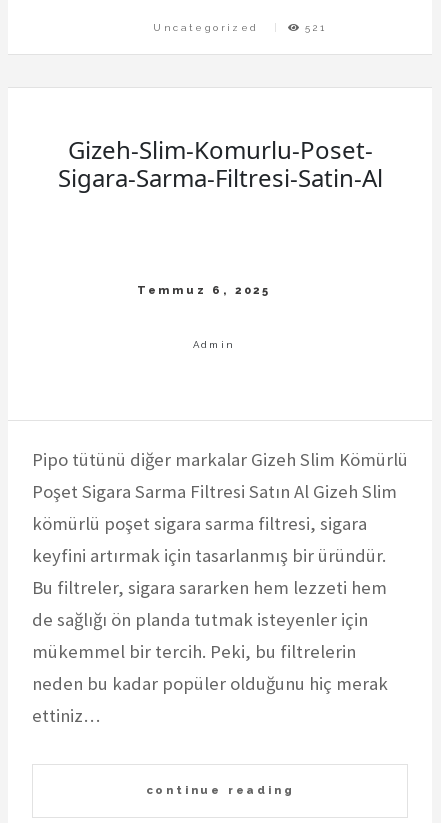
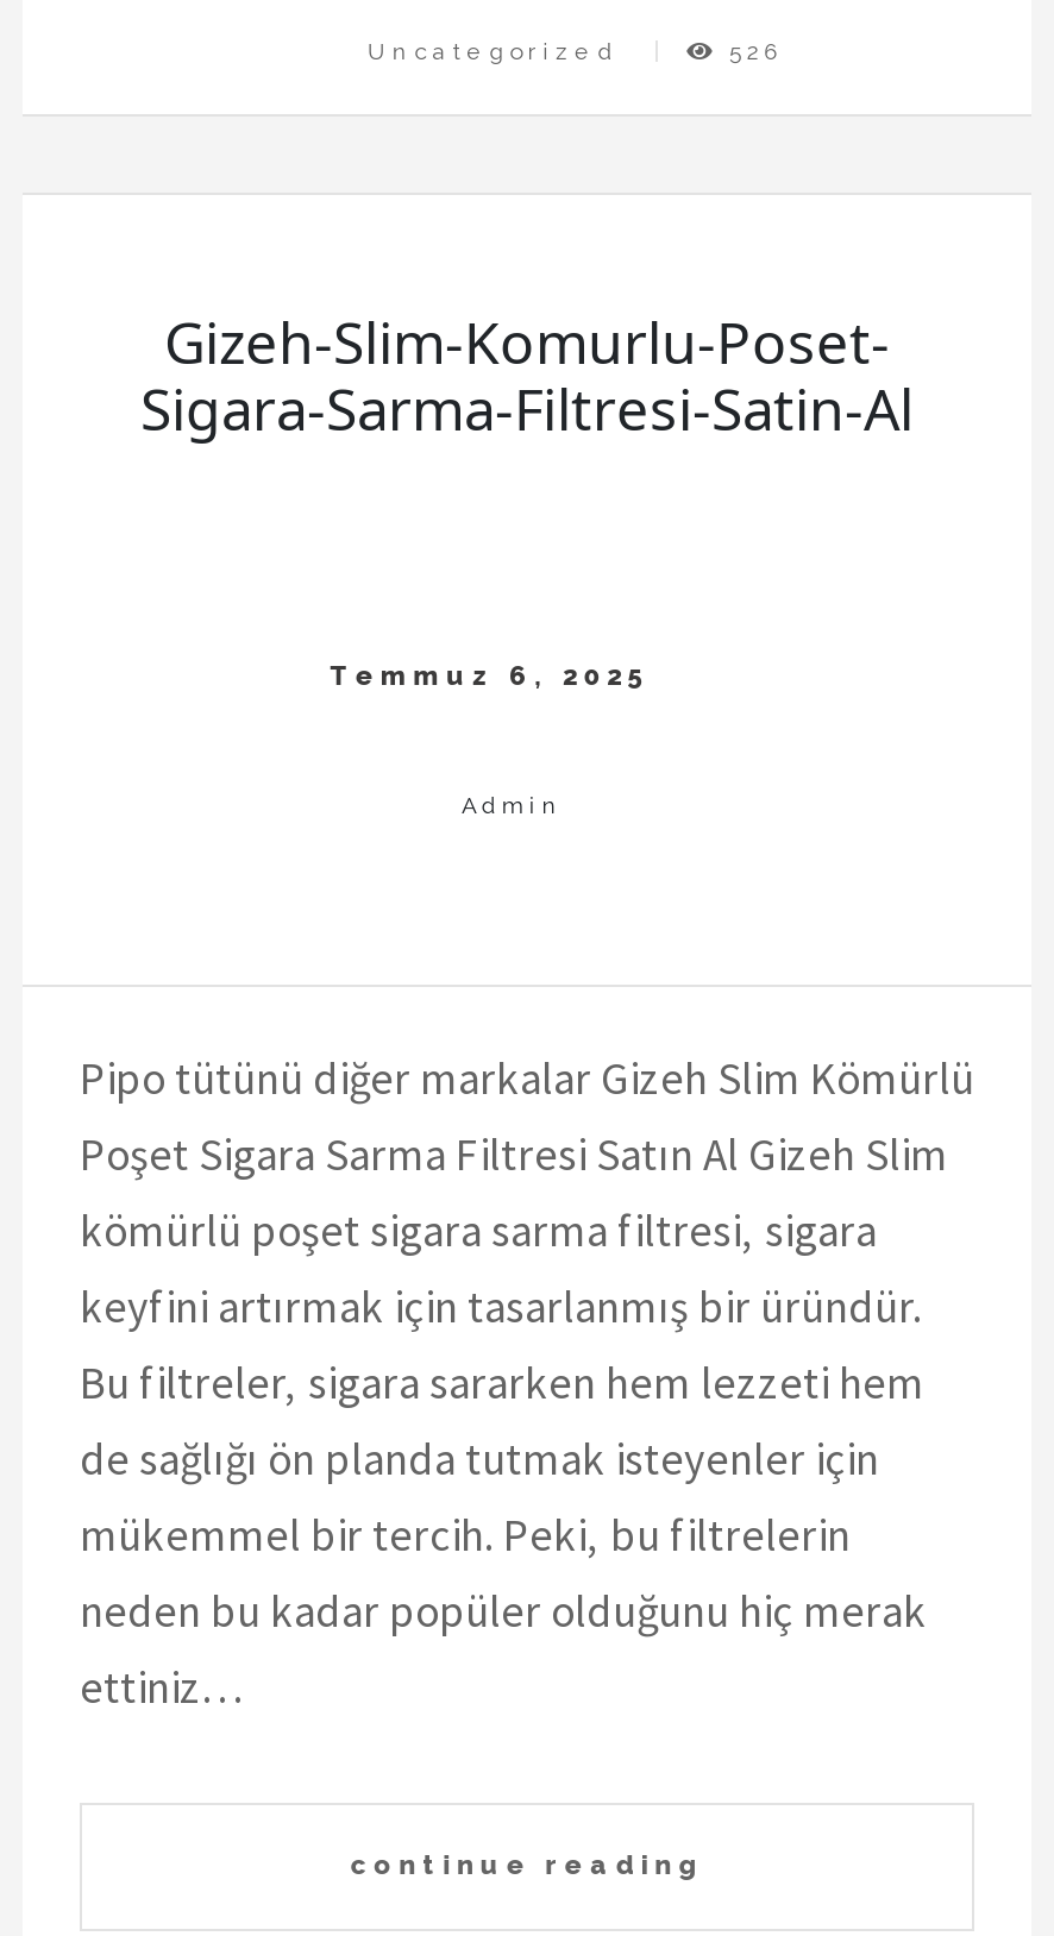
[301,22,327,33] 521 -> [719,38,782,64] 526

